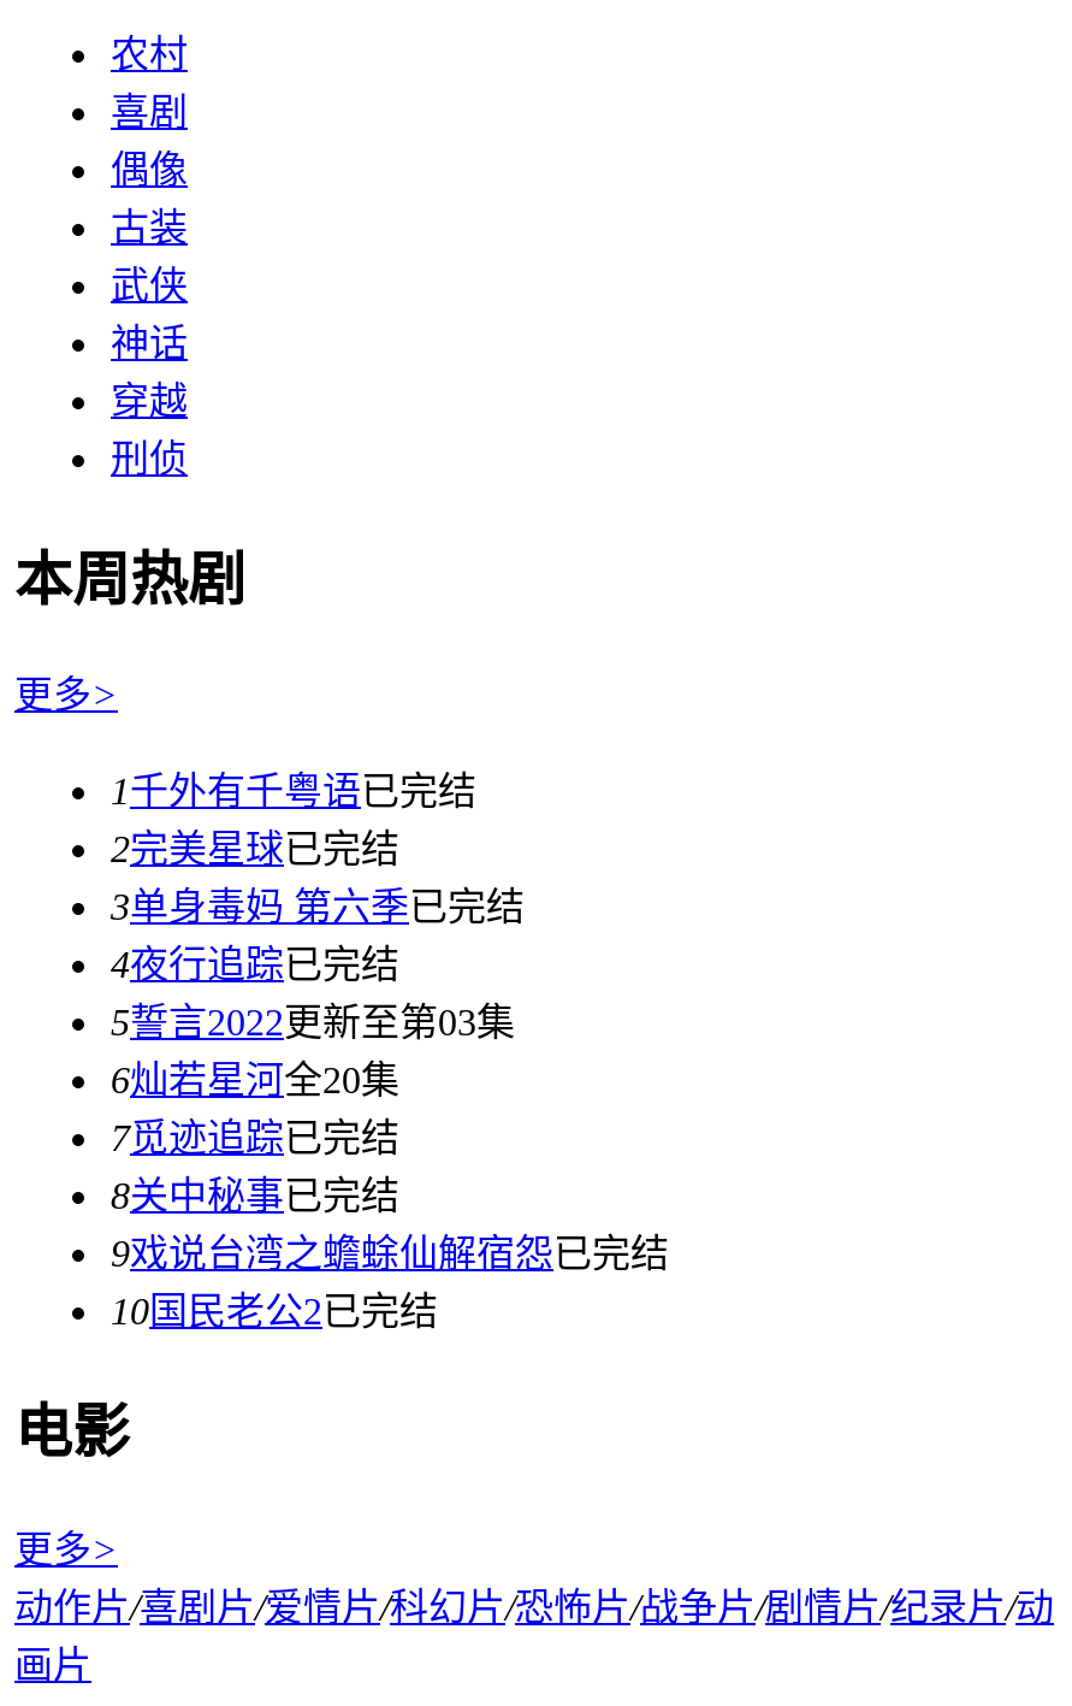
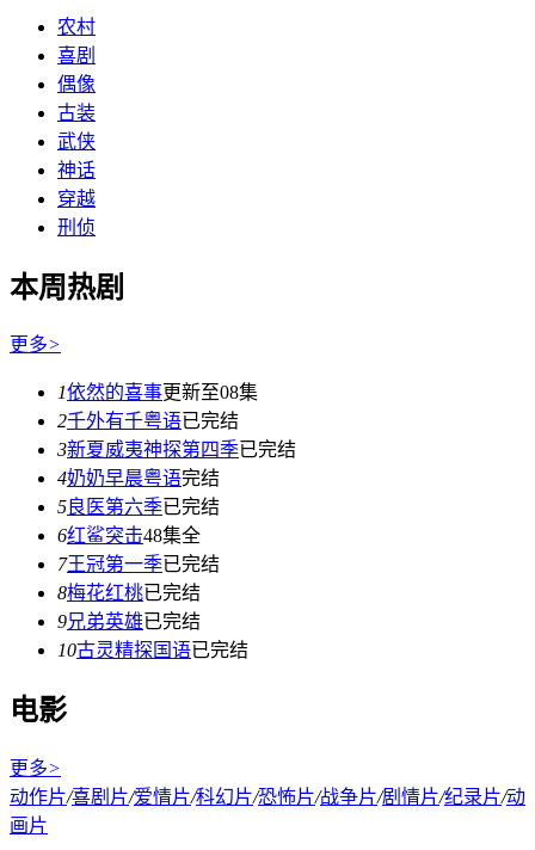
[111,771,669,1333] 1千外有千粤语已完结 | 2完美星球已完结 | 3单身毒妈 第六季已完结 | 4夜行追踪已完结 | 5誓言2022更新至第03集 | 6灿若星河全20集 | 7觅迹追踪已完结 | 8关中秘事已完结 | 9戏说台湾之蟾蜍仙解宿怨已完结 | 10国民老公2已完结 -> [57,382,296,661] 1依然的喜事更新至08集 | 2千外有千粤语已完结 | 3新夏威夷神探第四季已完结 | 4奶奶早晨粤语完结 | 5良医第六季已完结 | 6红鲨突击48集全 | 7王冠第一季已完结 | 8梅花红桃已完结 | 9兄弟英雄已完结 | 10古灵精探国语已完结

